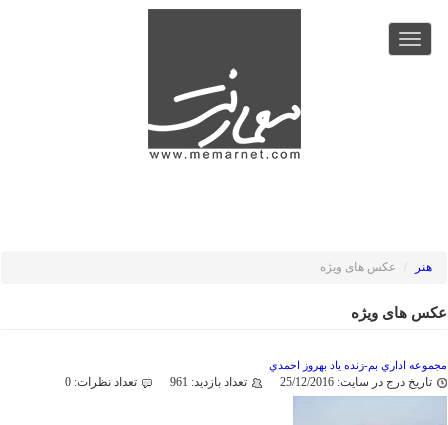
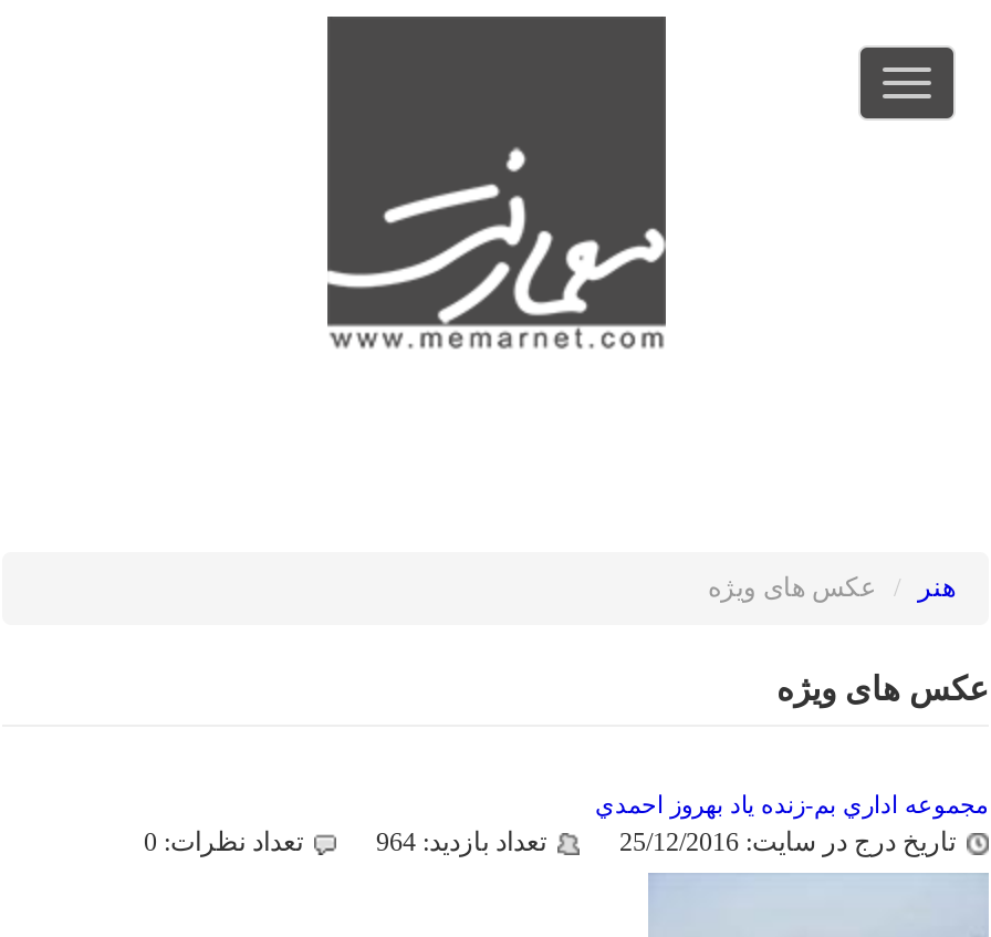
[170,374,247,388] تعداد بازدید: 961 -> [376,825,546,856] تعداد بازدید: 964

